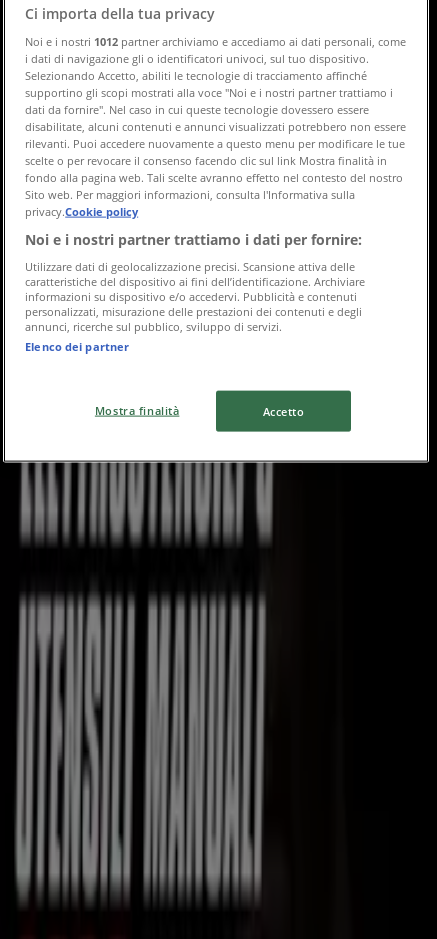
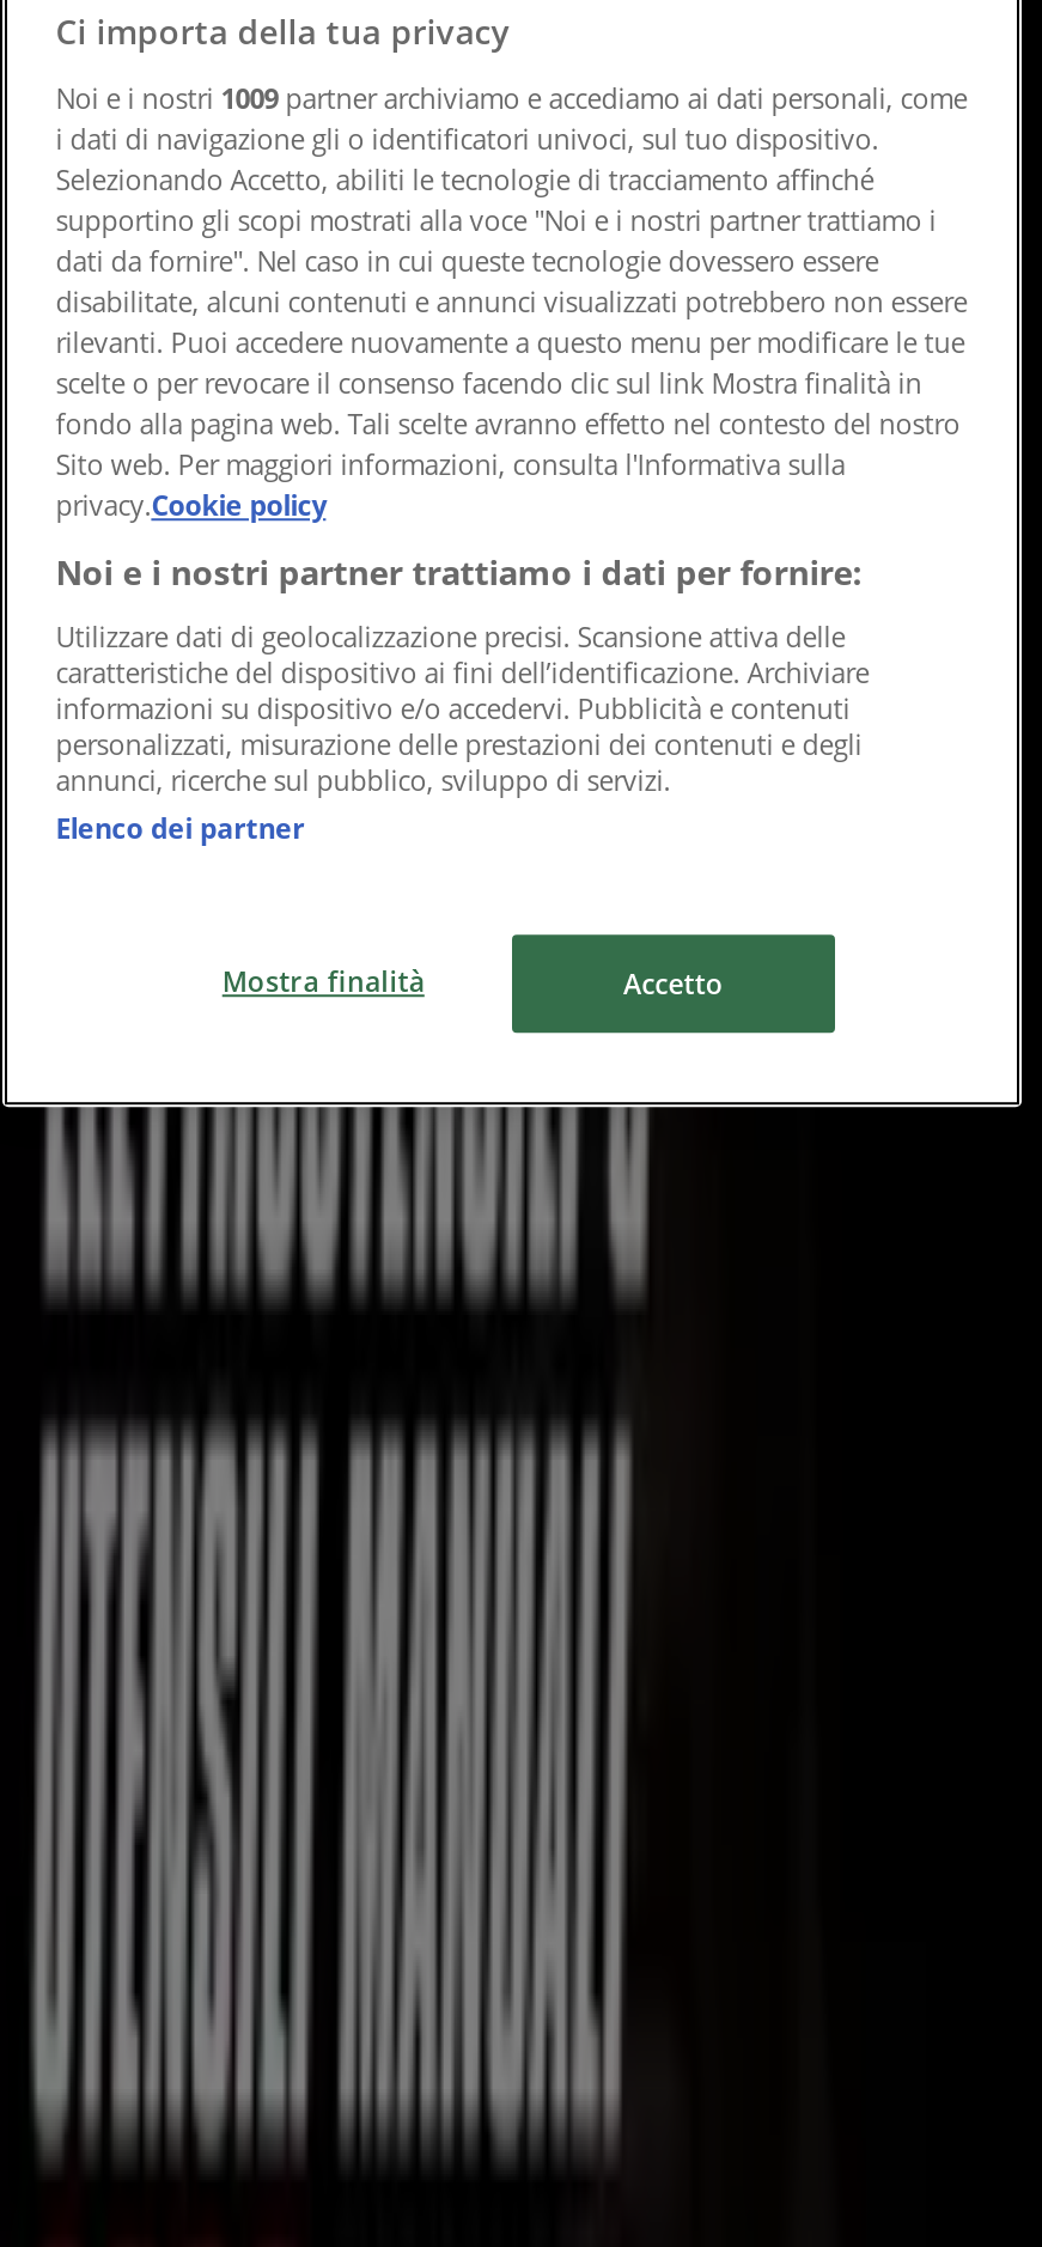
[25,34,406,49] Noi e i nostri 1012 partner archiviamo e accediamo ai dati personali, come -> [56,81,967,117] Noi e i nostri 1009 partner archiviamo e accediamo ai dati personali, come

